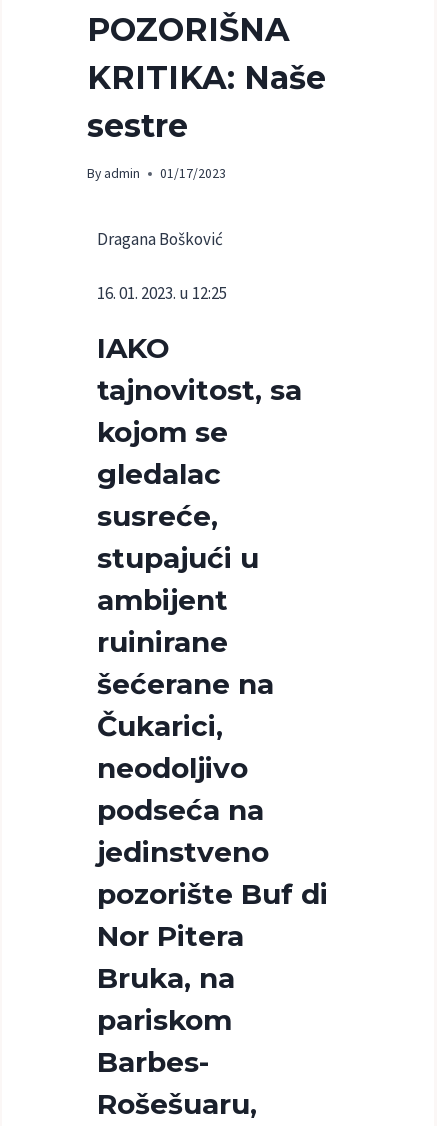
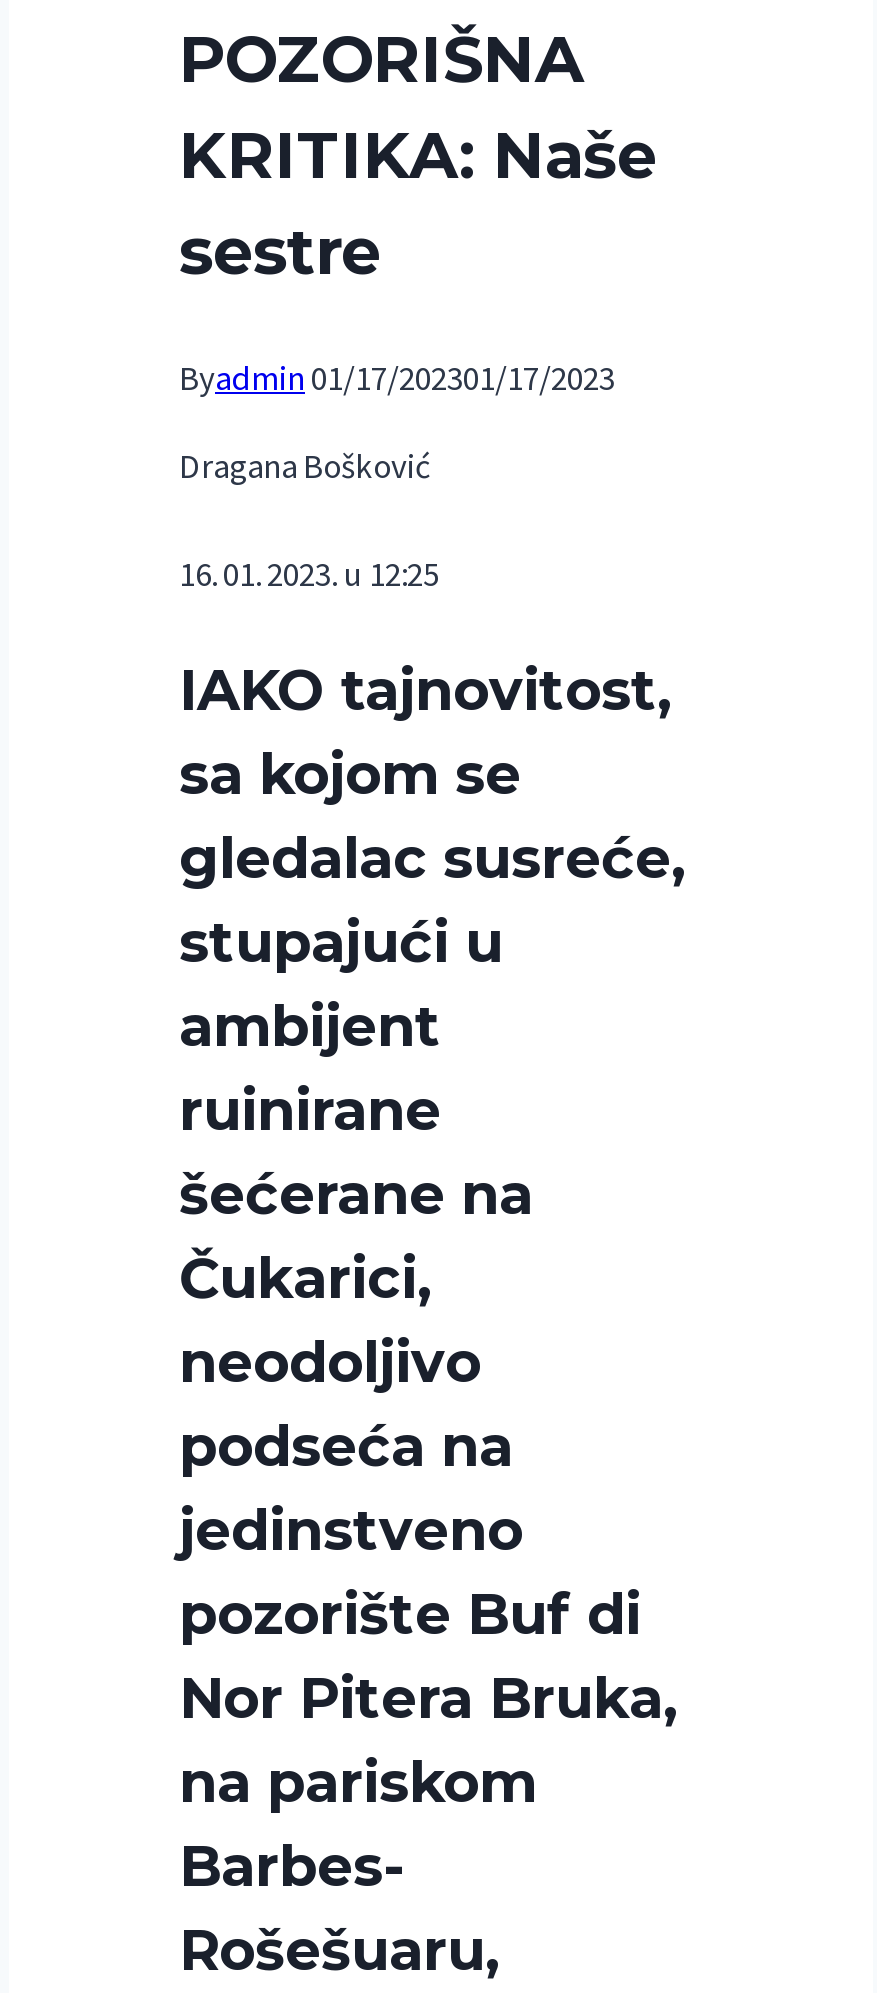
[87,165,226,182] By admin | 01/17/2023 -> [179,356,615,400] Byadmin 01/17/202301/17/2023

